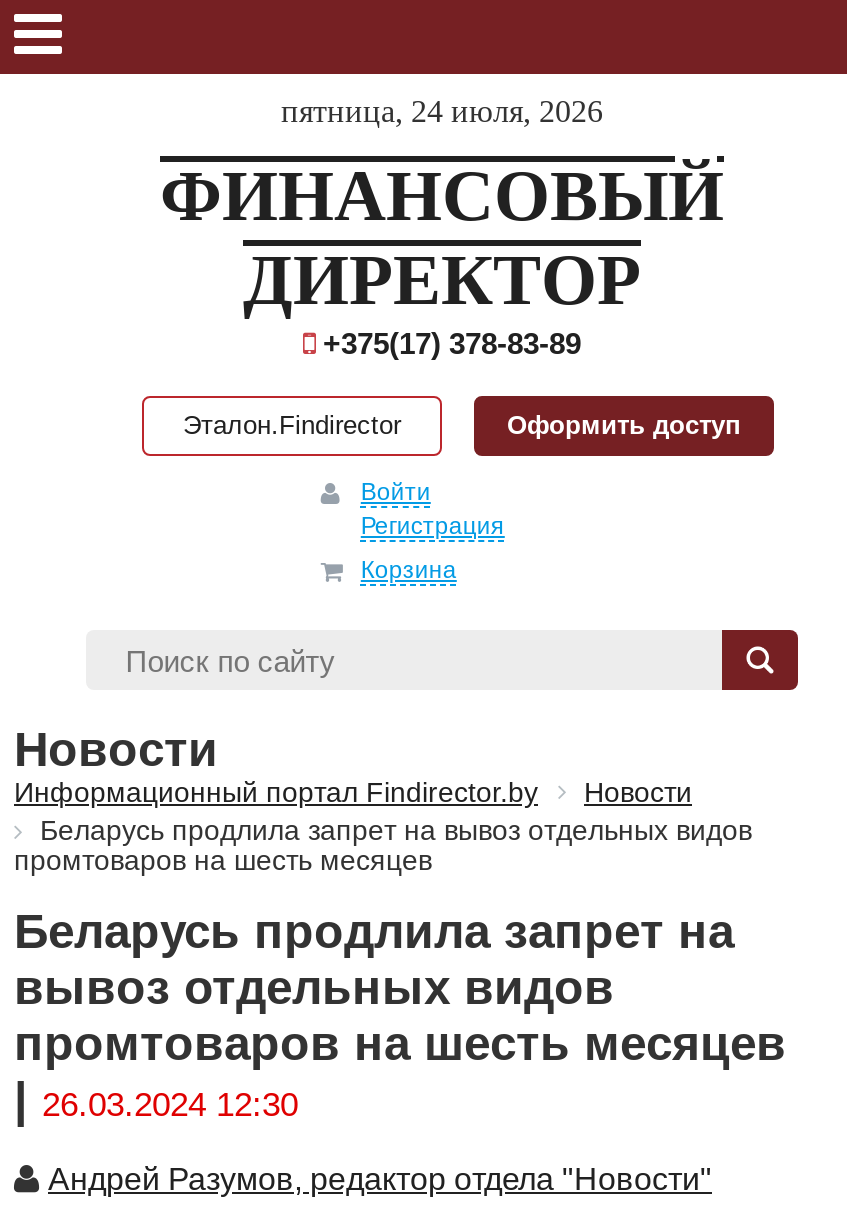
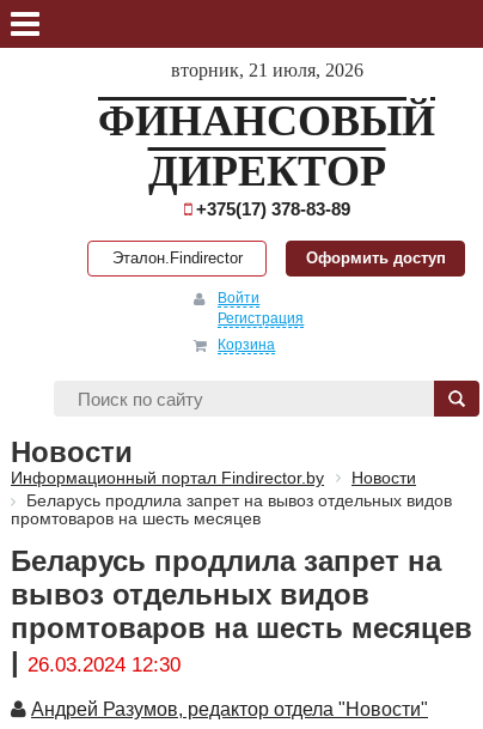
[281,94,603,128] пятница, 24 июля, 2026 -> [170,60,363,80] вторник, 21 июля, 2026

